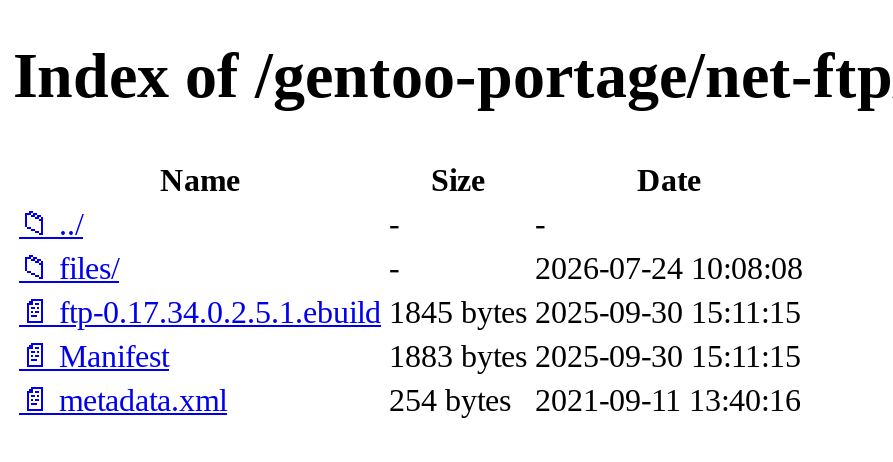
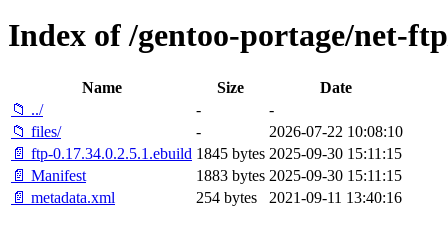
[535,251,803,285] 2026-07-24 10:08:08 -> [269,123,403,140] 2026-07-22 10:08:10

